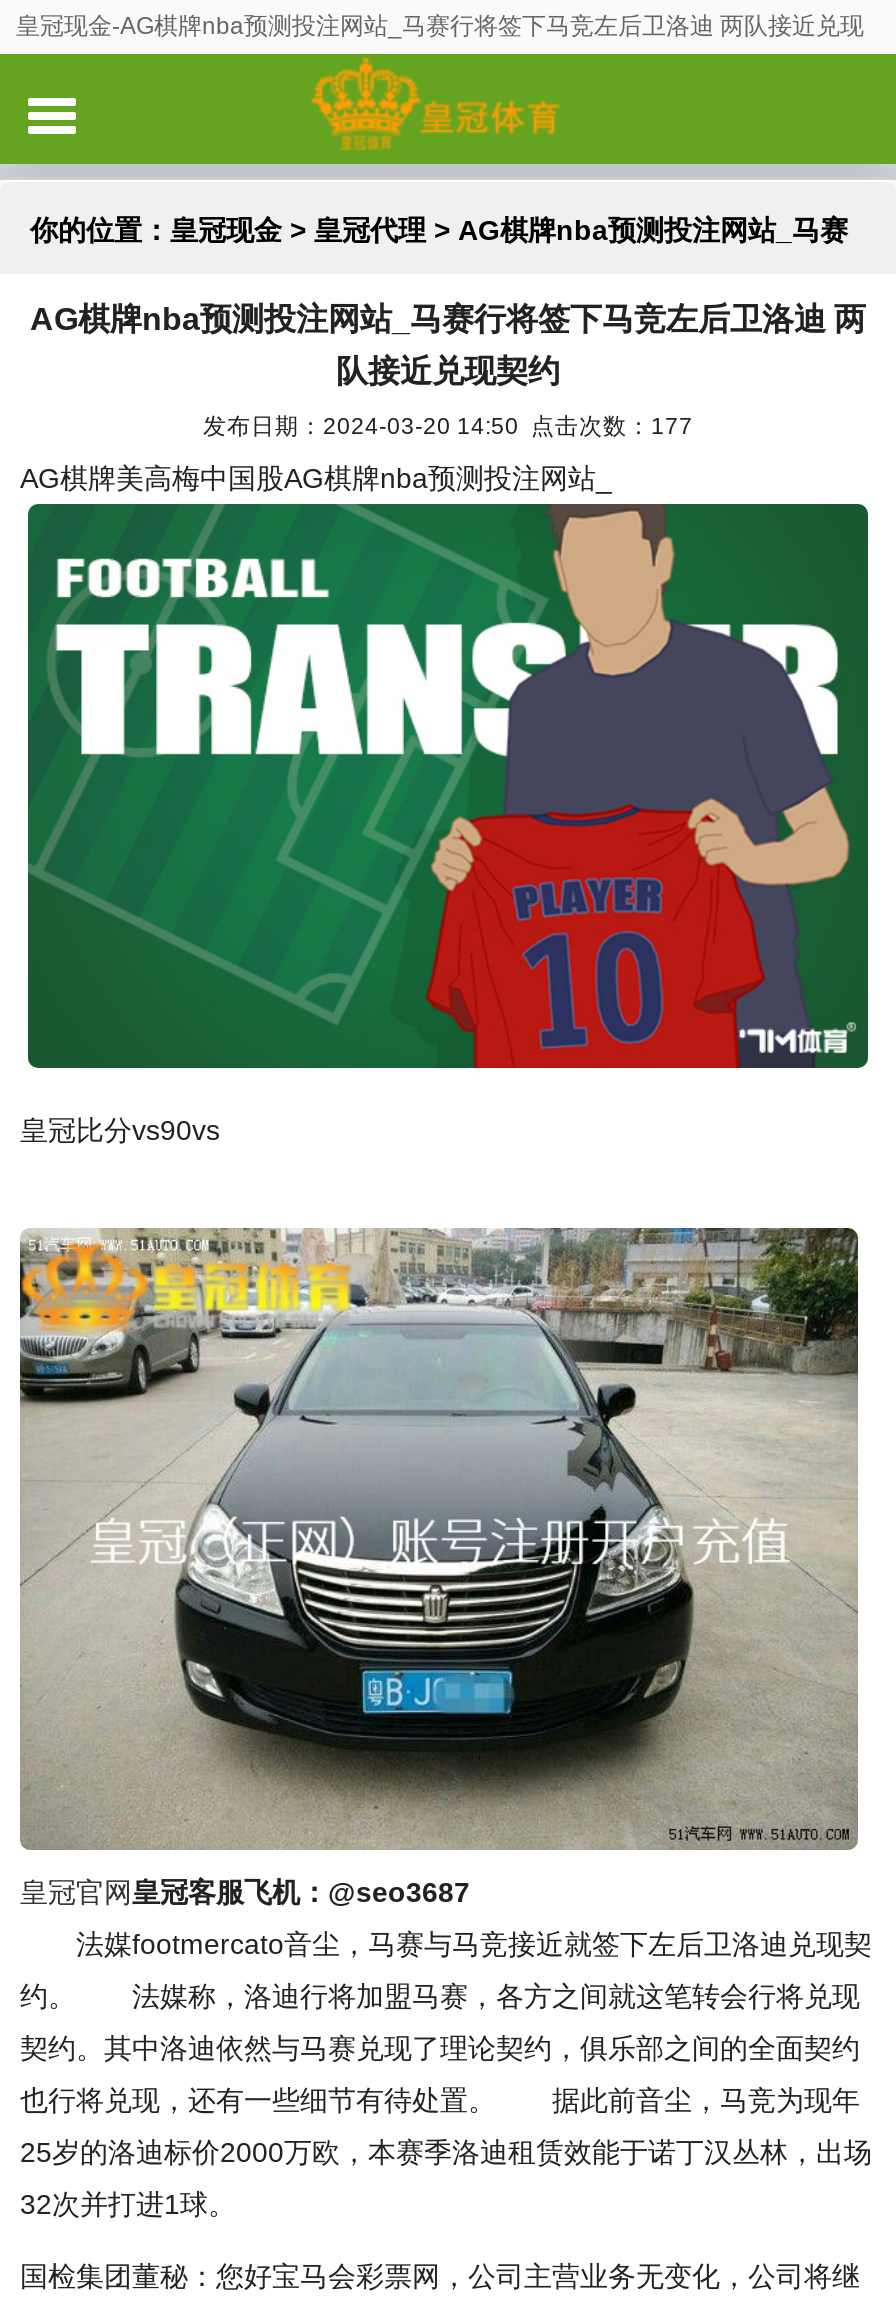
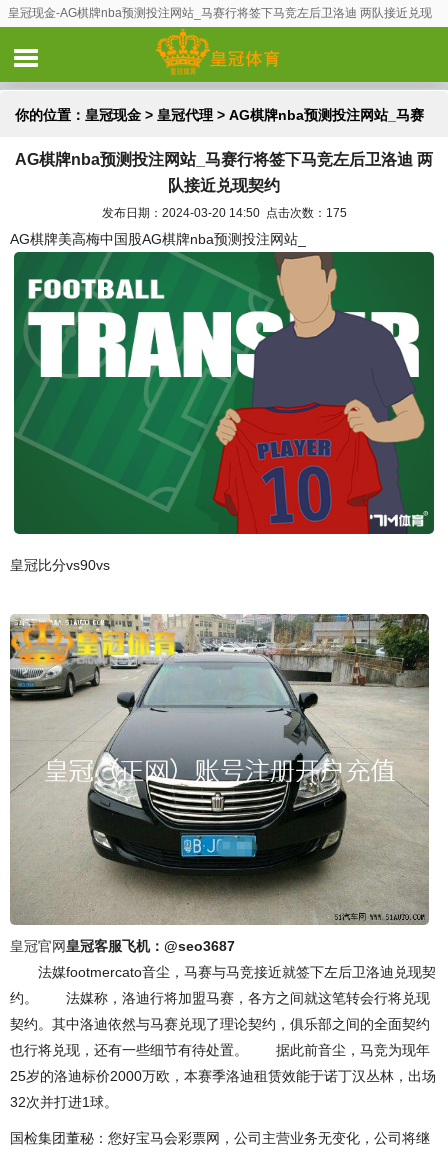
[203,412,693,438] 发布日期：2024-03-20 14:50 点击次数：177 -> [101,206,346,219] 发布日期：2024-03-20 14:50 点击次数：175

